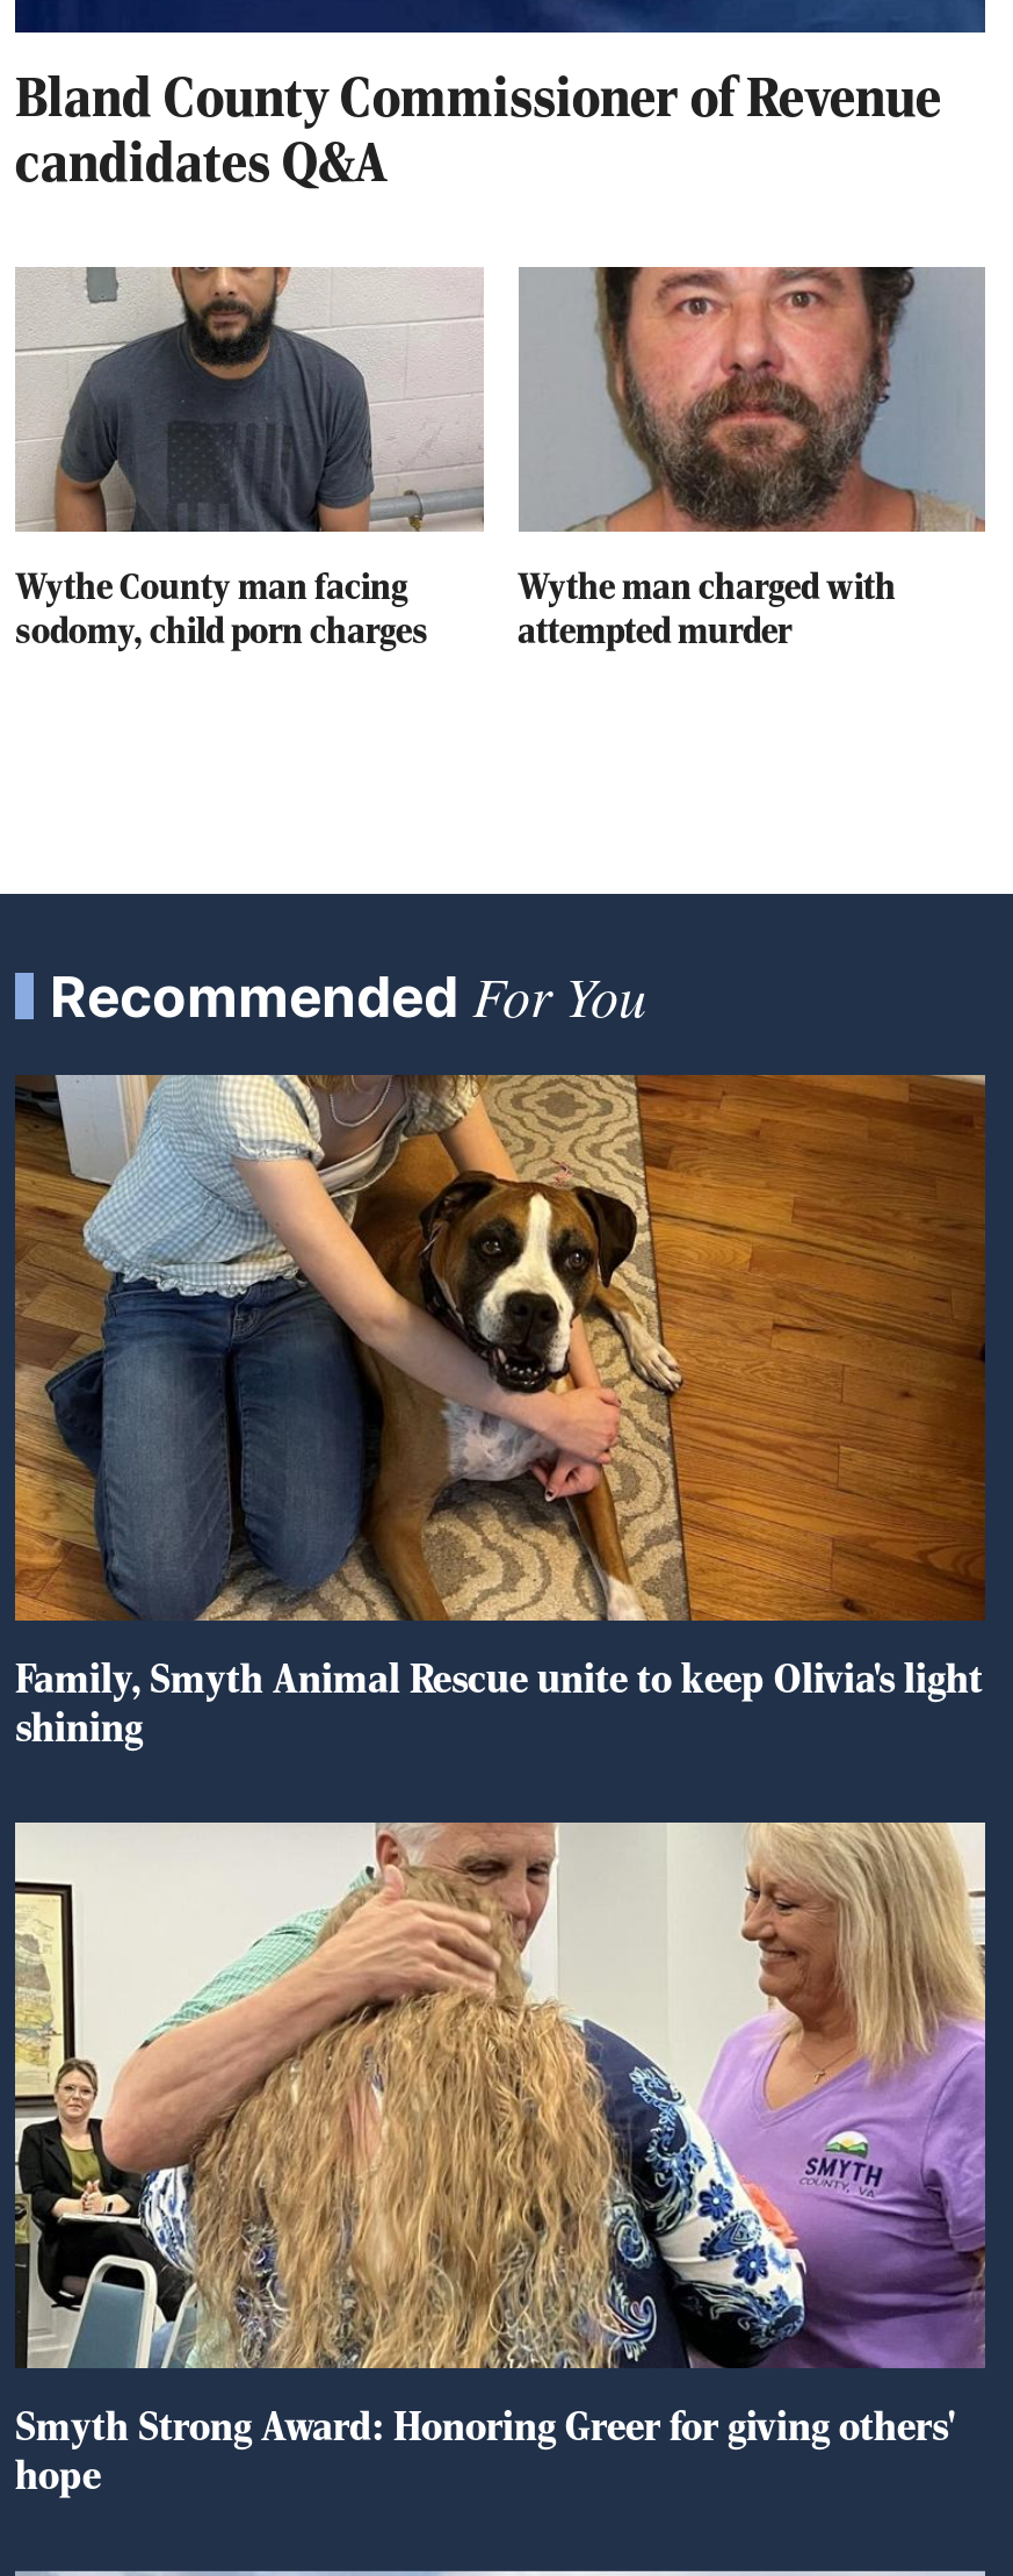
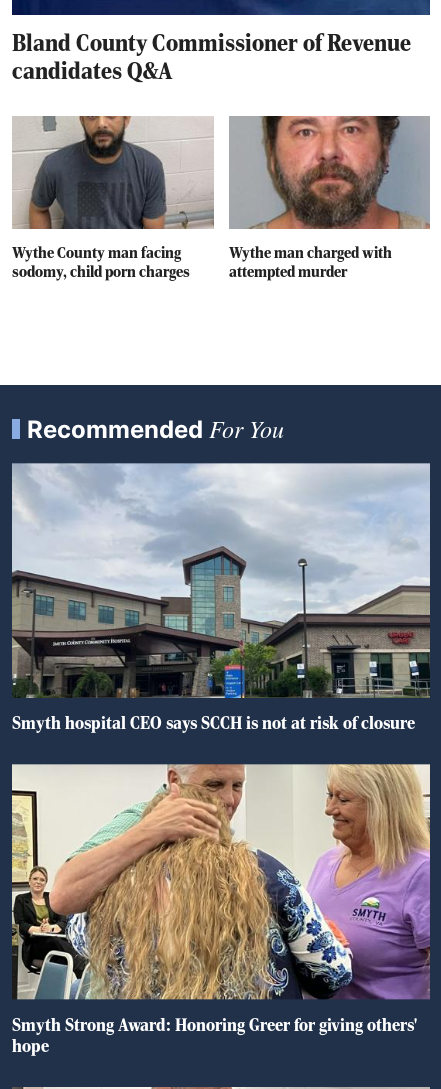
[15,1075,987,1751] [image] | Family, Smyth Animal Rescue unite to keep Olivia's light | shining -> [11,462,431,733] [image] | Smyth hospital CEO says SCCH is not at risk of closure

